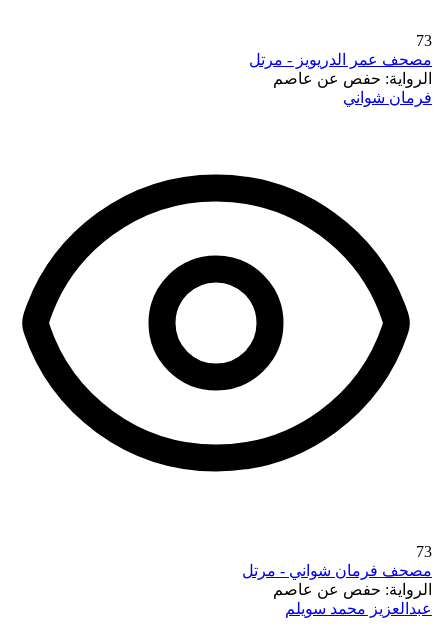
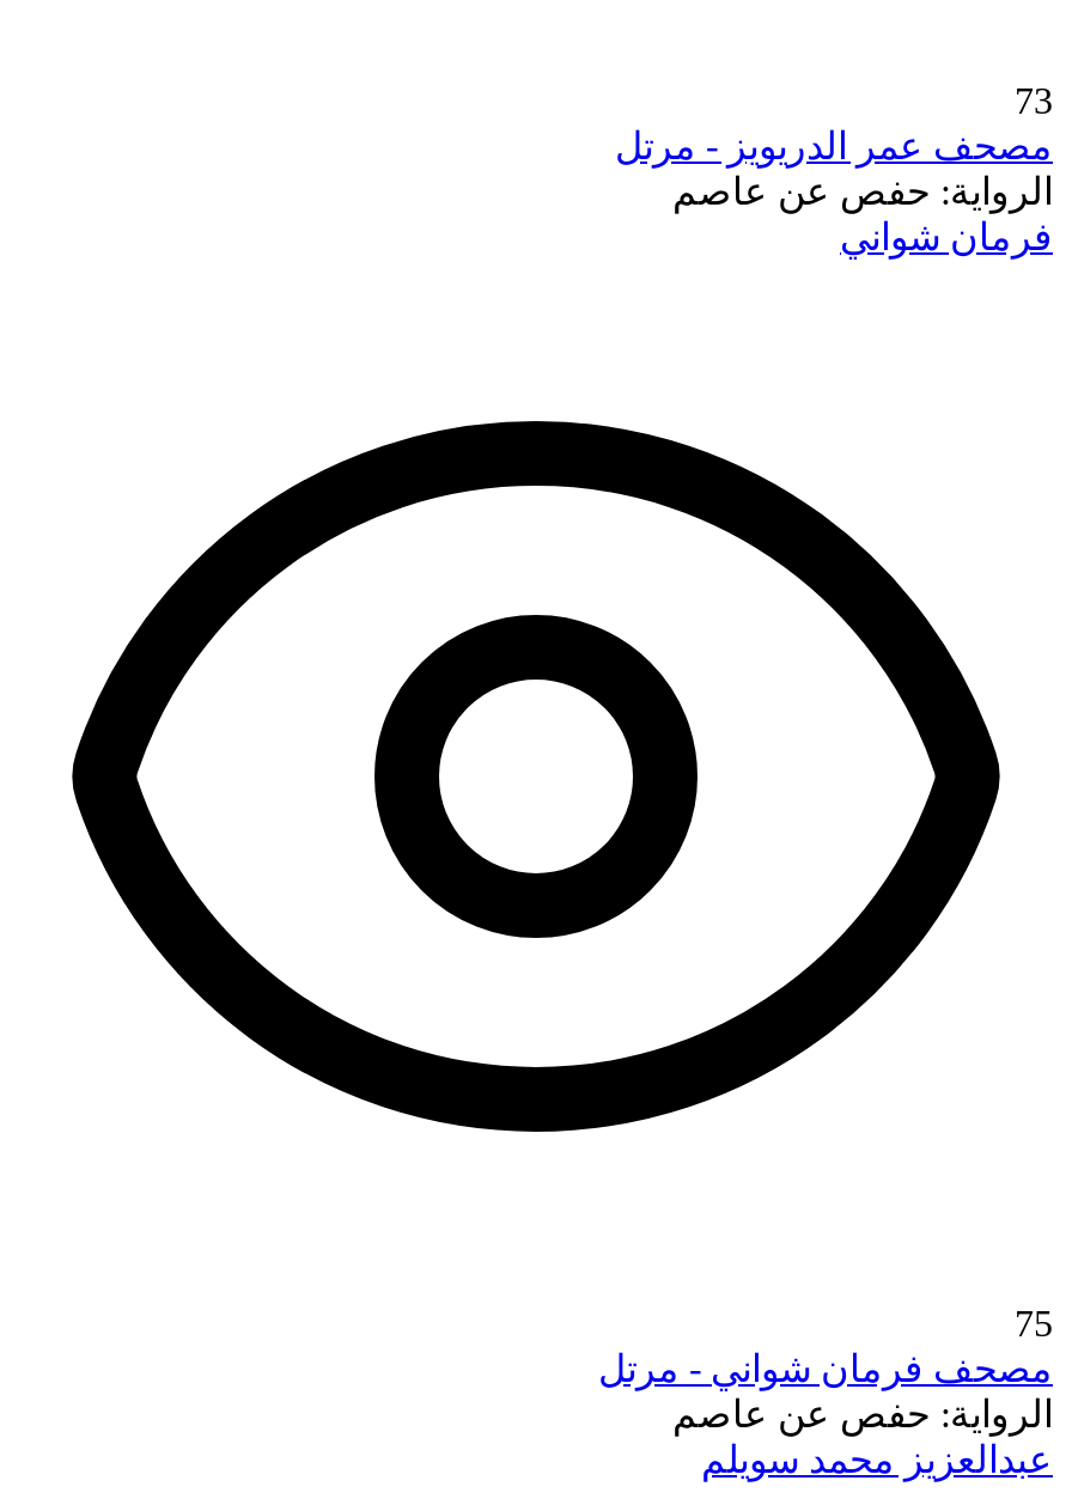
[416,543,432,560] 73 -> [1015,1303,1053,1344] 75

